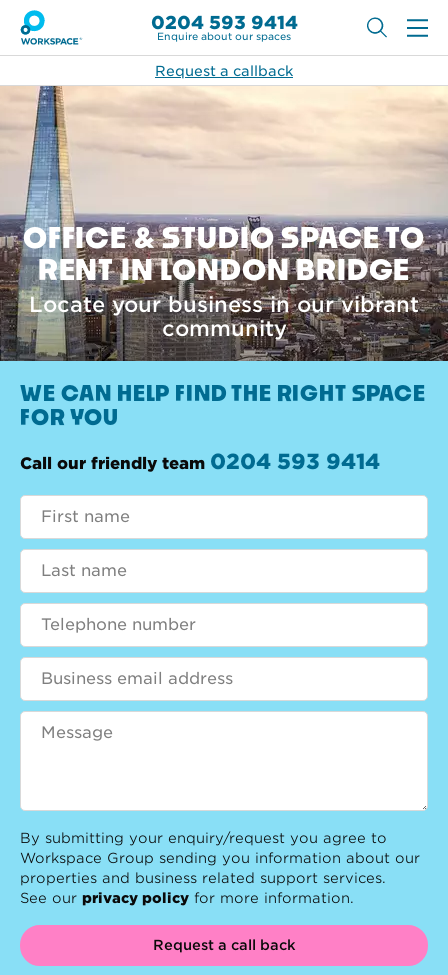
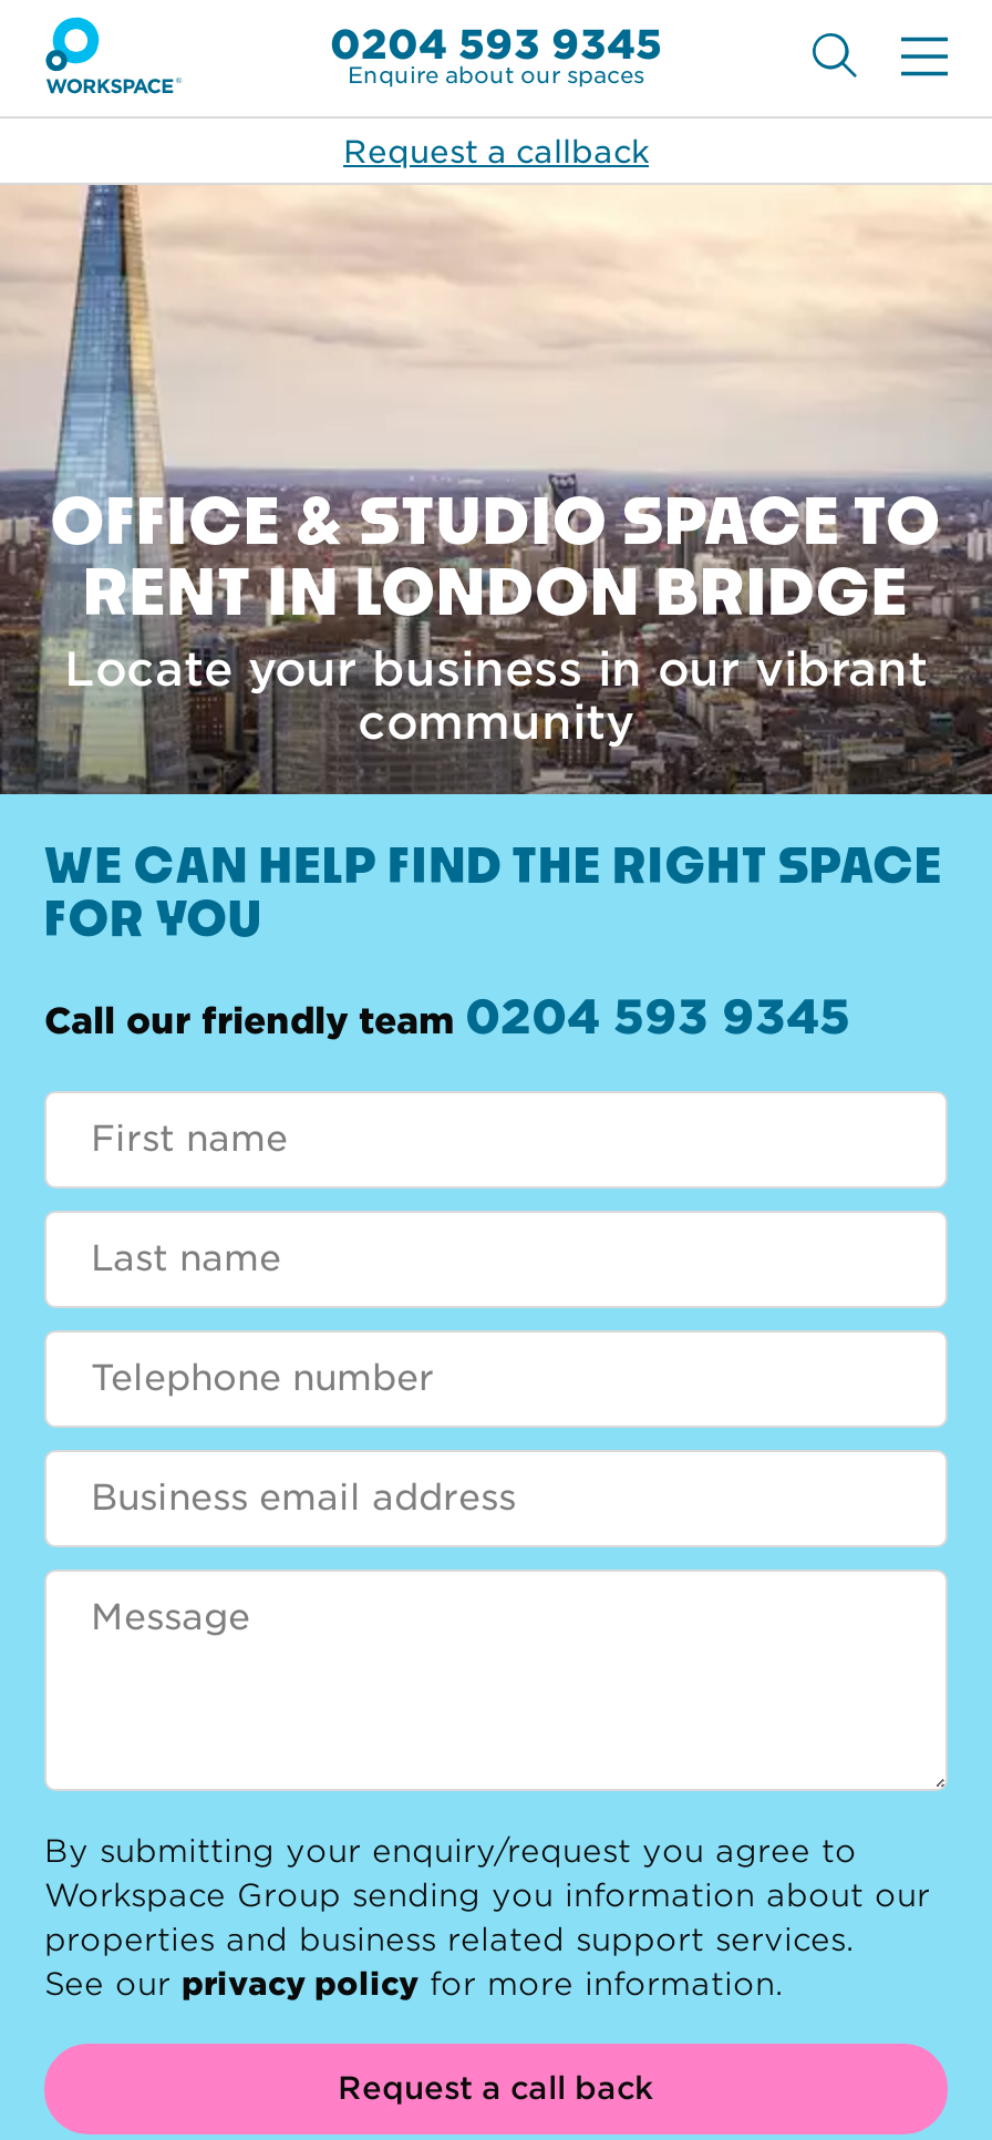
[150,12,297,33] 0204 593 9414 -> [330,21,662,68] 0204 593 9345
[20,449,380,474] Call our friendly team 0204 593 9414 -> [44,989,850,1045] Call our friendly team 0204 593 9345

